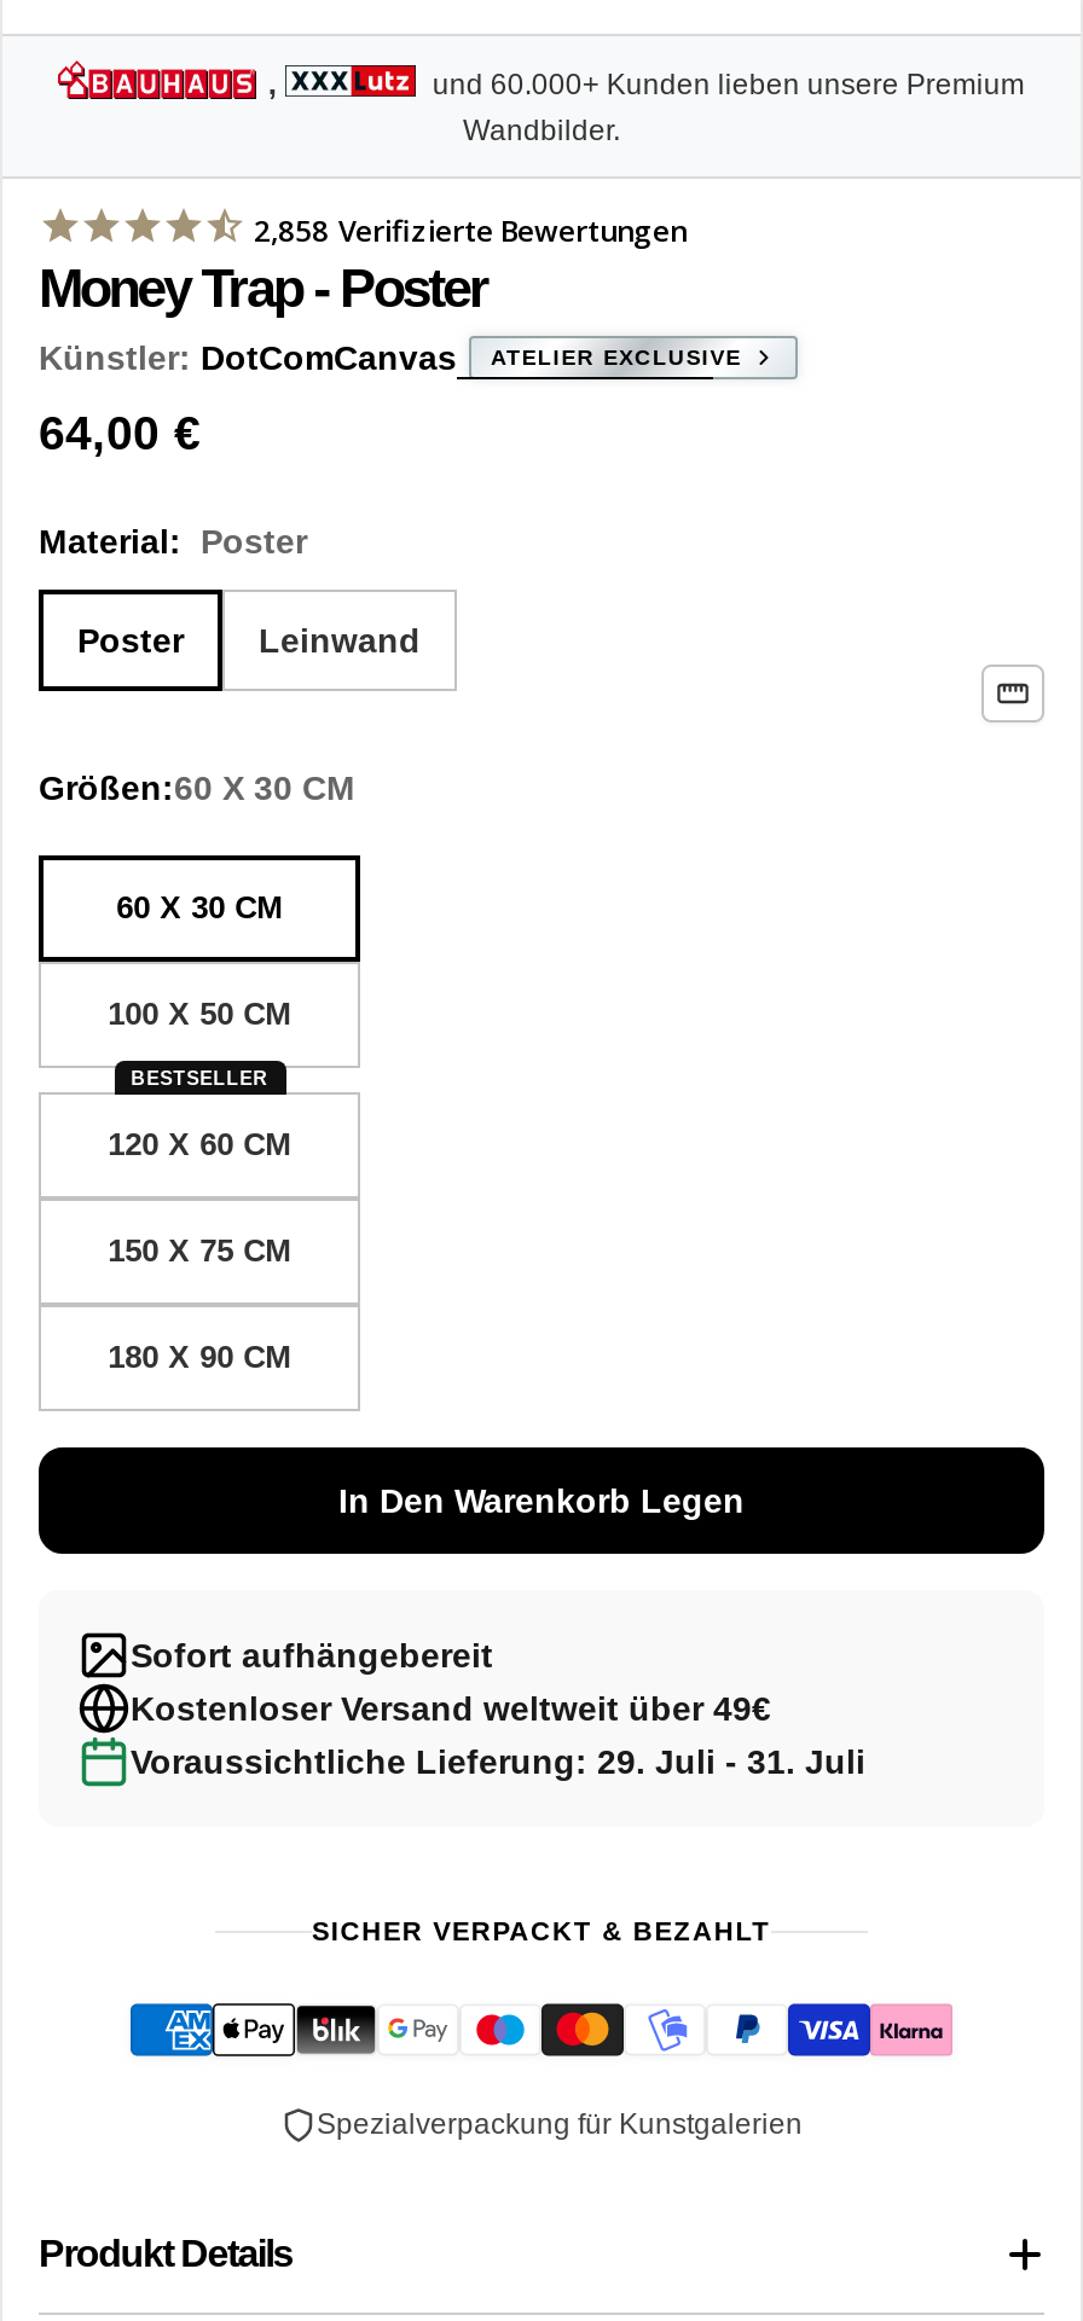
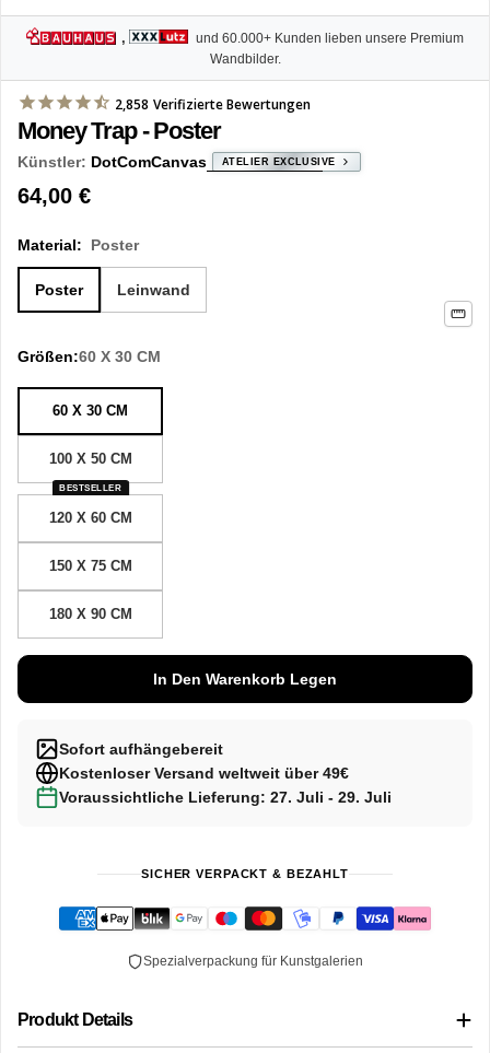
[131,1743,865,1782] Voraussichtliche Lieferung: 29. Juli - 31. Juli -> [59,789,392,806] Voraussichtliche Lieferung: 27. Juli - 29. Juli

